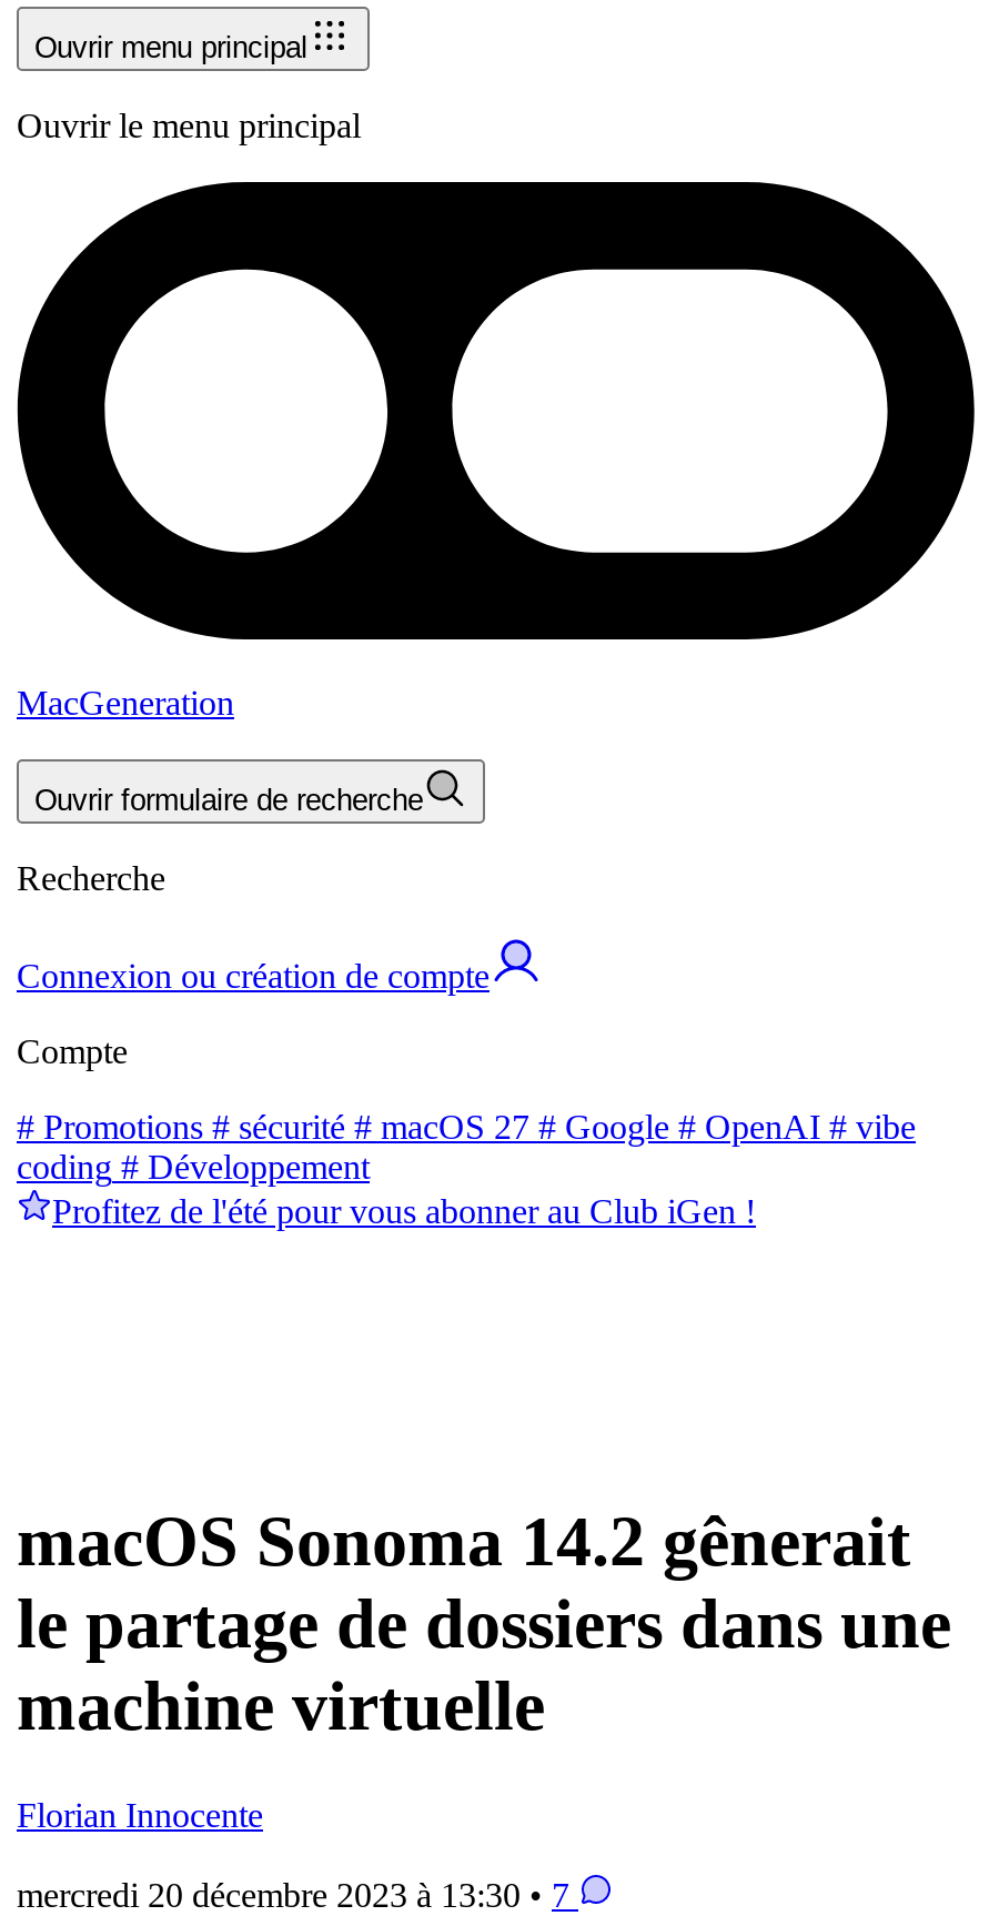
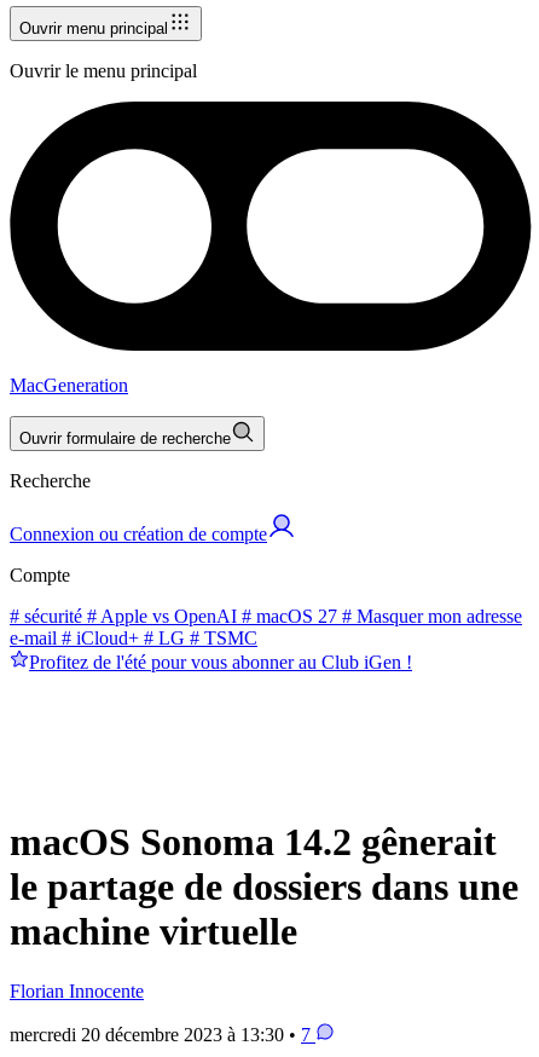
[17,1107,916,1185] # Promotions # sécurité # macOS 27 # Google # OpenAI # vibe | coding # Développement -> [10,606,522,648] # sécurité # Apple vs OpenAI # macOS 27 # Masquer mon adresse | e-mail # iCloud+ # LG # TSMC

